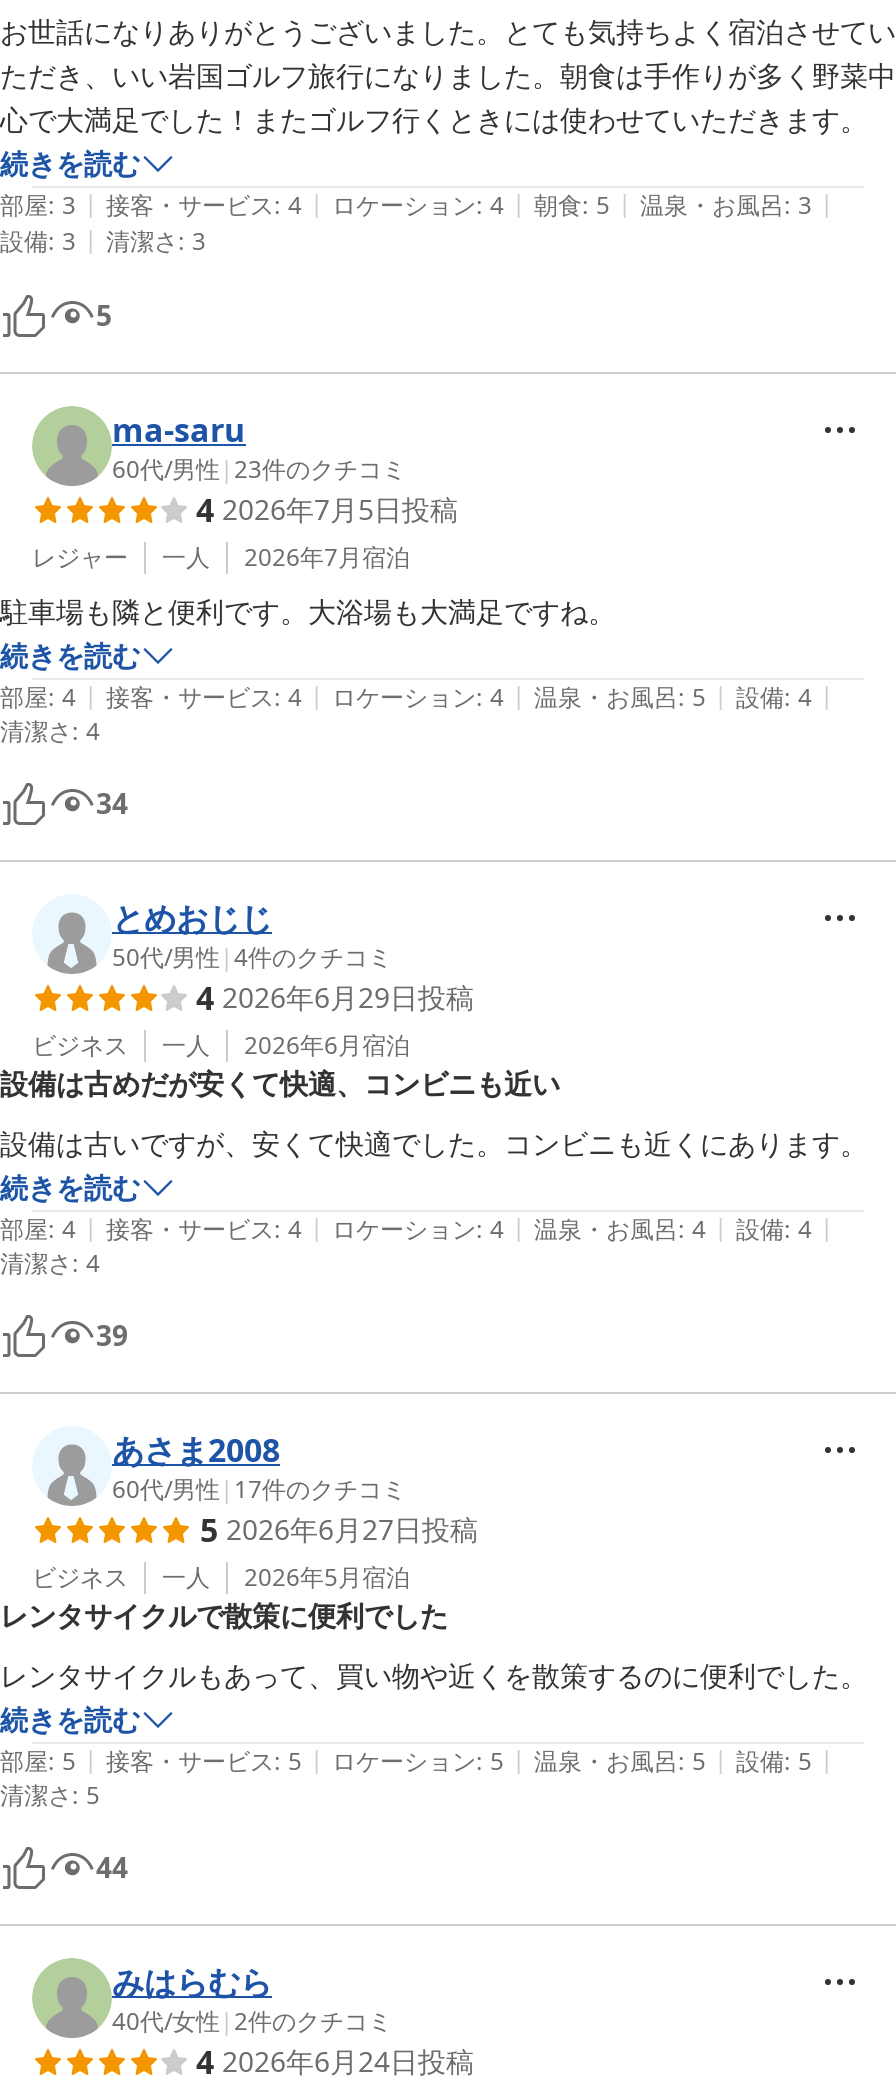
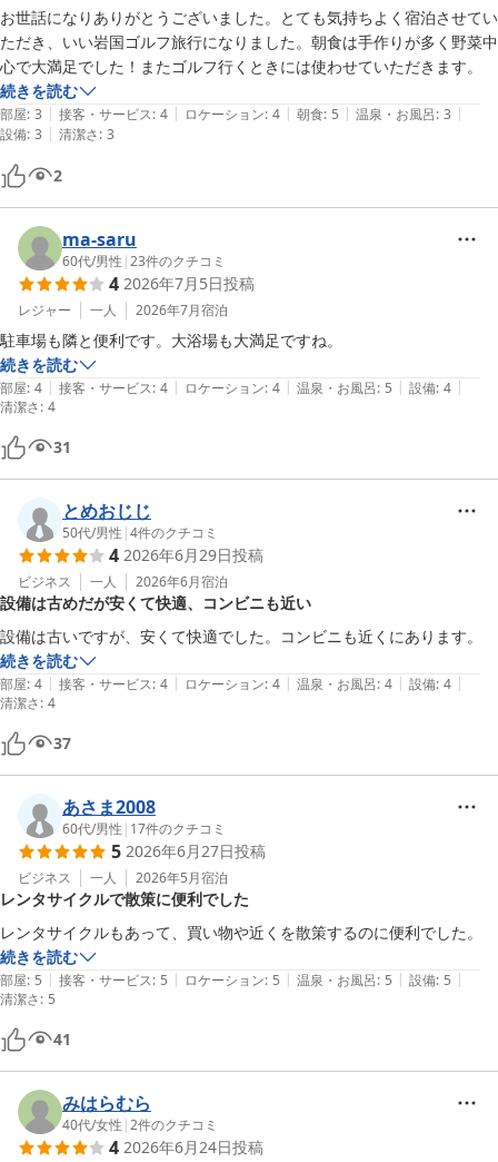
[96,296,112,334] 5 -> [53,165,62,186] 2
[96,784,128,822] 34 -> [53,436,71,457] 31
[96,1316,128,1354] 39 -> [53,732,71,754] 37
[96,1848,128,1886] 44 -> [53,1028,71,1050] 41

